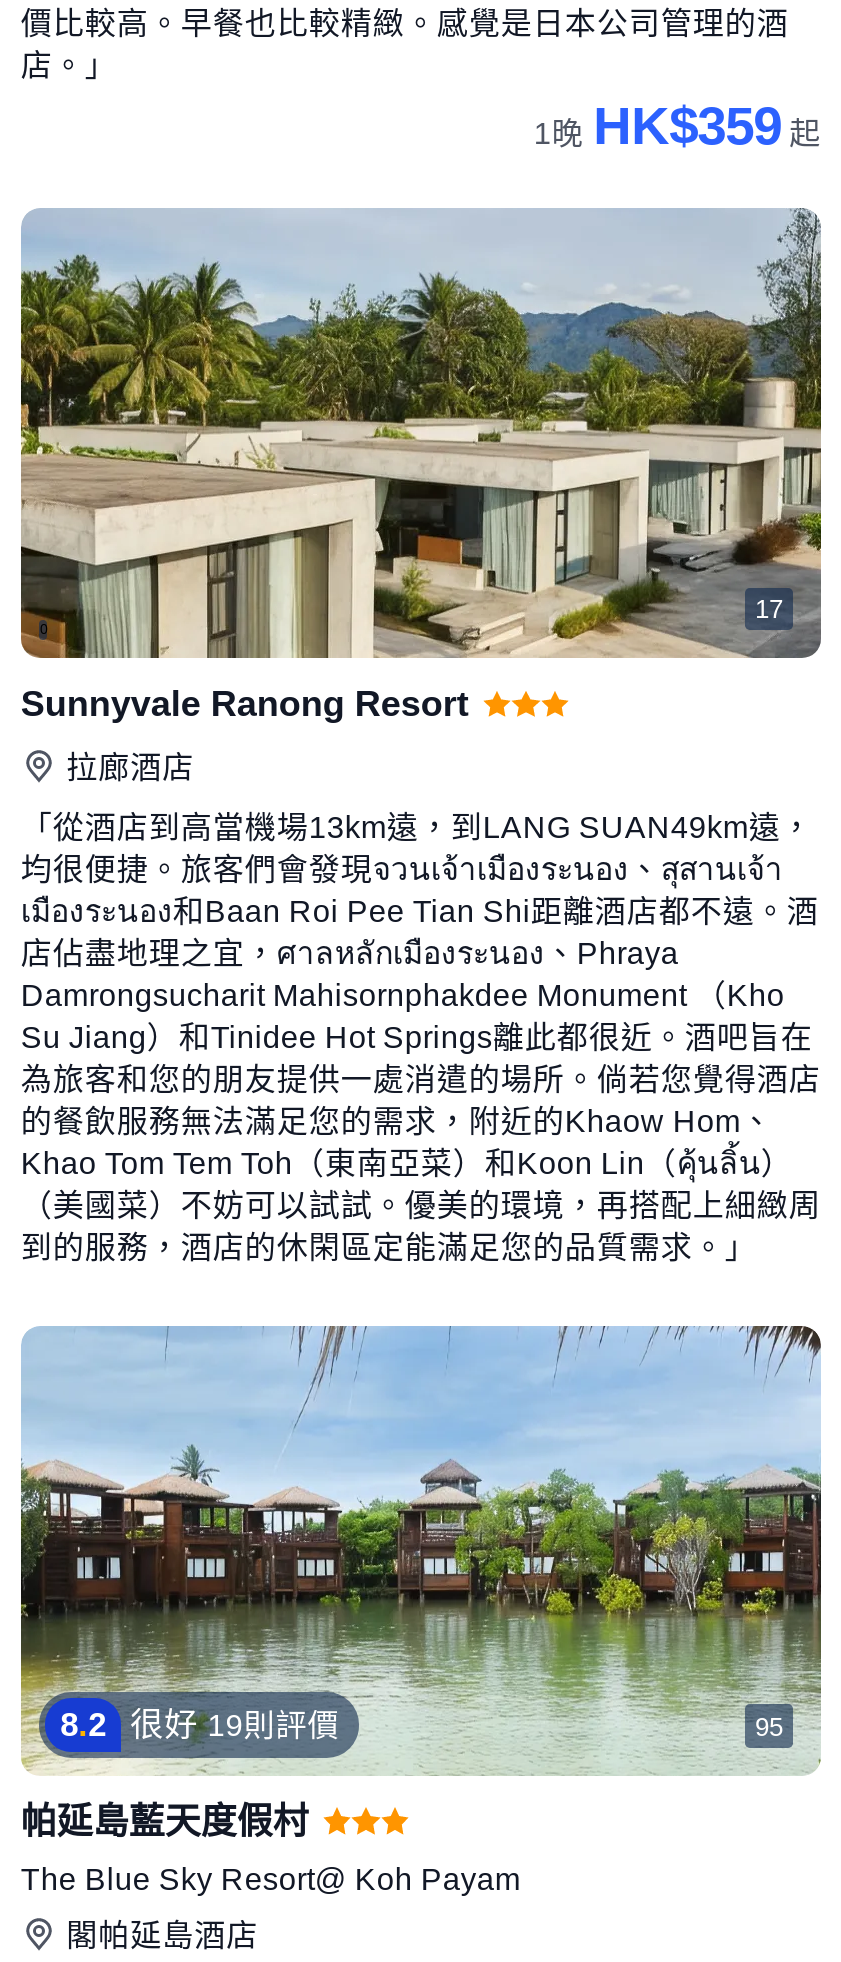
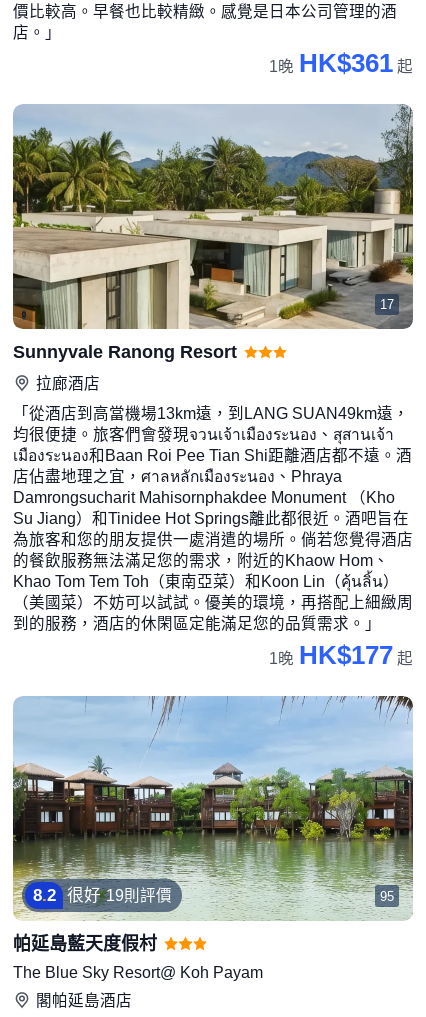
[534,97,821,157] 1晚 HK$359起 -> [269,48,413,78] 1晚 HK$361起
none -> [269,640,413,670] 1晚 HK$177起

